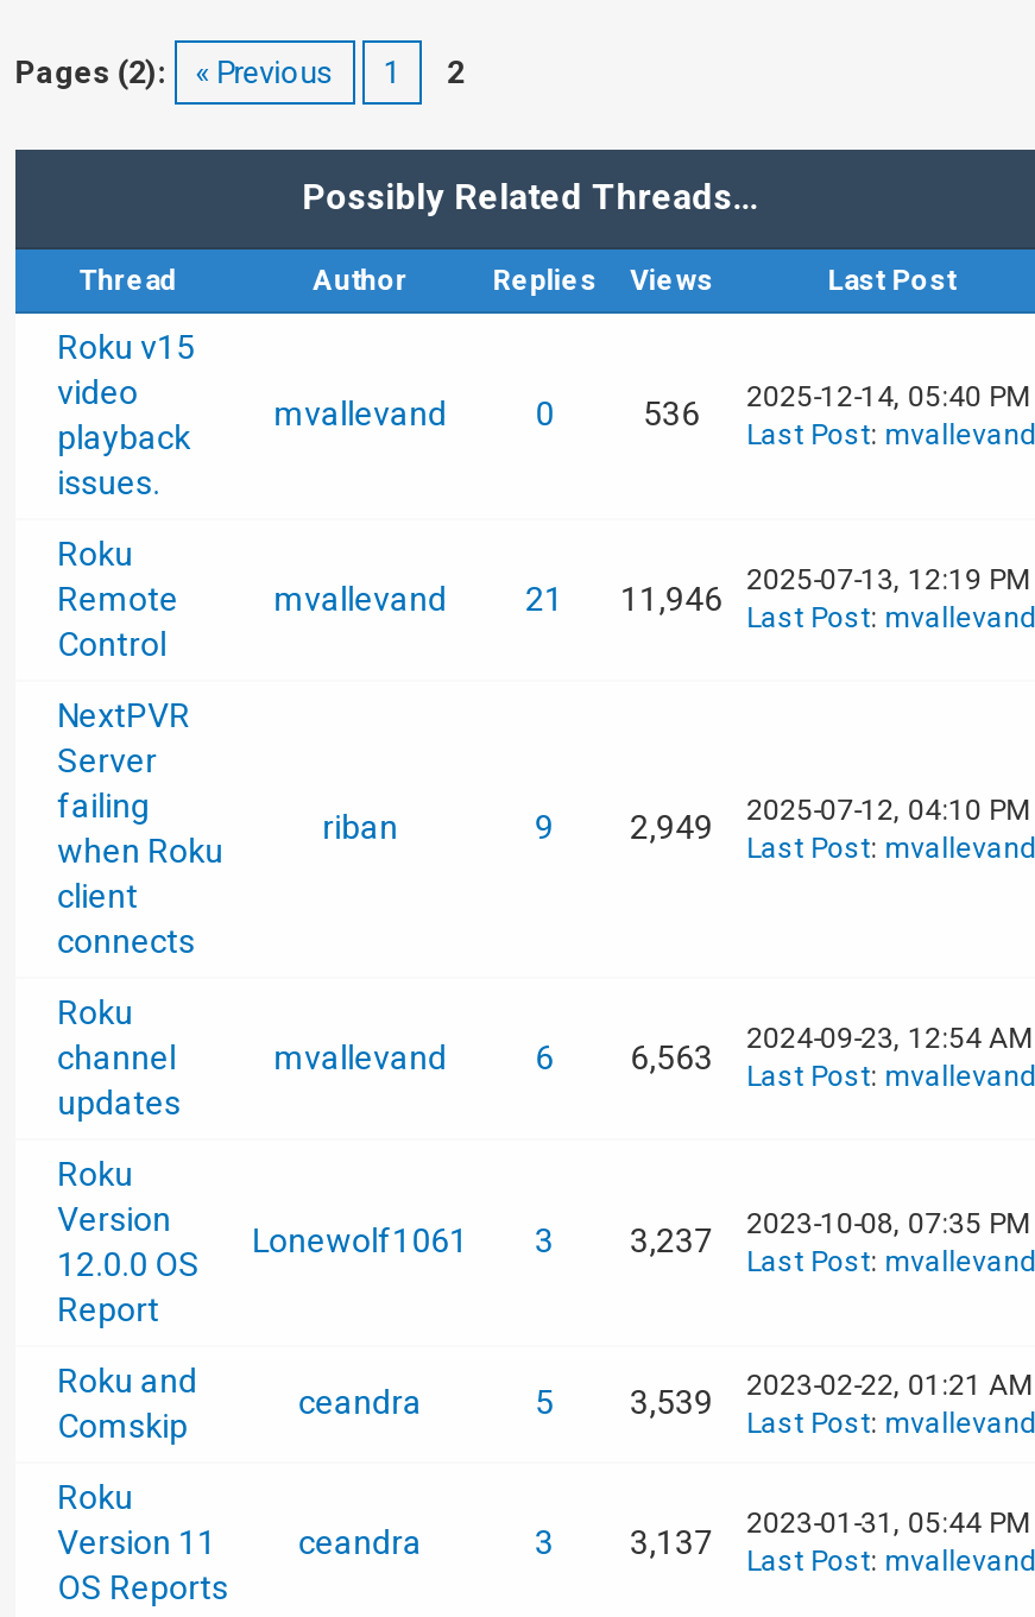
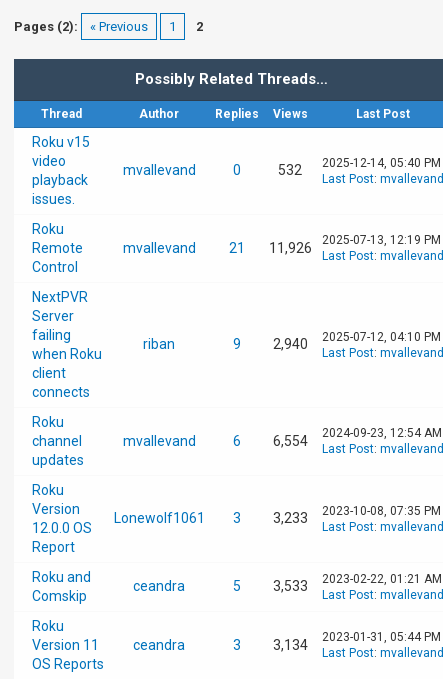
[643,380,1029,432] 536 2025-12-14, 05:40 PM -> [278,156,441,178] 532 2025-12-14, 05:40 PM
[525,563,1035,634] 21 11,946 2025-07-13, 12:19 PM Last Post: mvallevand -> [229,233,443,263] 21 11,926 2025-07-13, 12:19 PM Last Post: mvallevand
[630,794,1029,846] 2,949 2025-07-12, 04:10 PM -> [273,330,441,352] 2,940 2025-07-12, 04:10 PM
[630,1022,1035,1093] 6,563 2024-09-23, 12:54 AM Last Post: mvallevand -> [273,426,443,456] 6,554 2024-09-23, 12:54 AM Last Post: mvallevand
[630,1207,1029,1259] 3,237 2023-10-08, 07:35 PM -> [273,504,441,526] 3,233 2023-10-08, 07:35 PM
[630,1369,1032,1421] 3,539 2023-02-22, 01:21 AM -> [273,572,442,594] 3,533 2023-02-22, 01:21 AM
[630,1507,1035,1578] 3,137 2023-01-31, 05:44 PM Last Post: mvallevand -> [273,630,443,660] 3,134 2023-01-31, 05:44 PM Last Post: mvallevand

